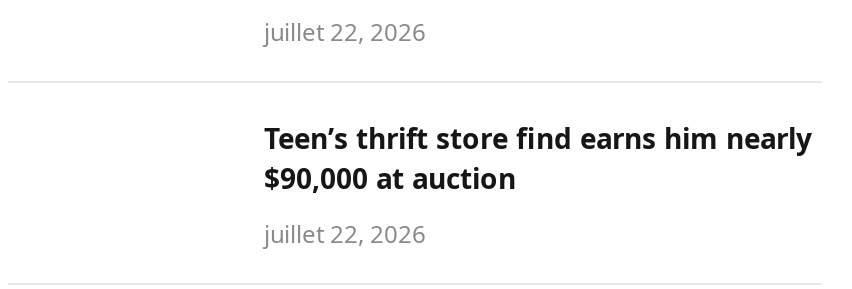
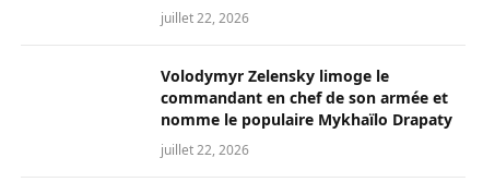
[264,119,812,197] Teen’s thrift store find earns him nearly | $90,000 at auction -> [161,65,452,129] Volodymyr Zelensky limoge le | commandant en chef de son armée et | nomme le populaire Mykhaïlo Drapaty

